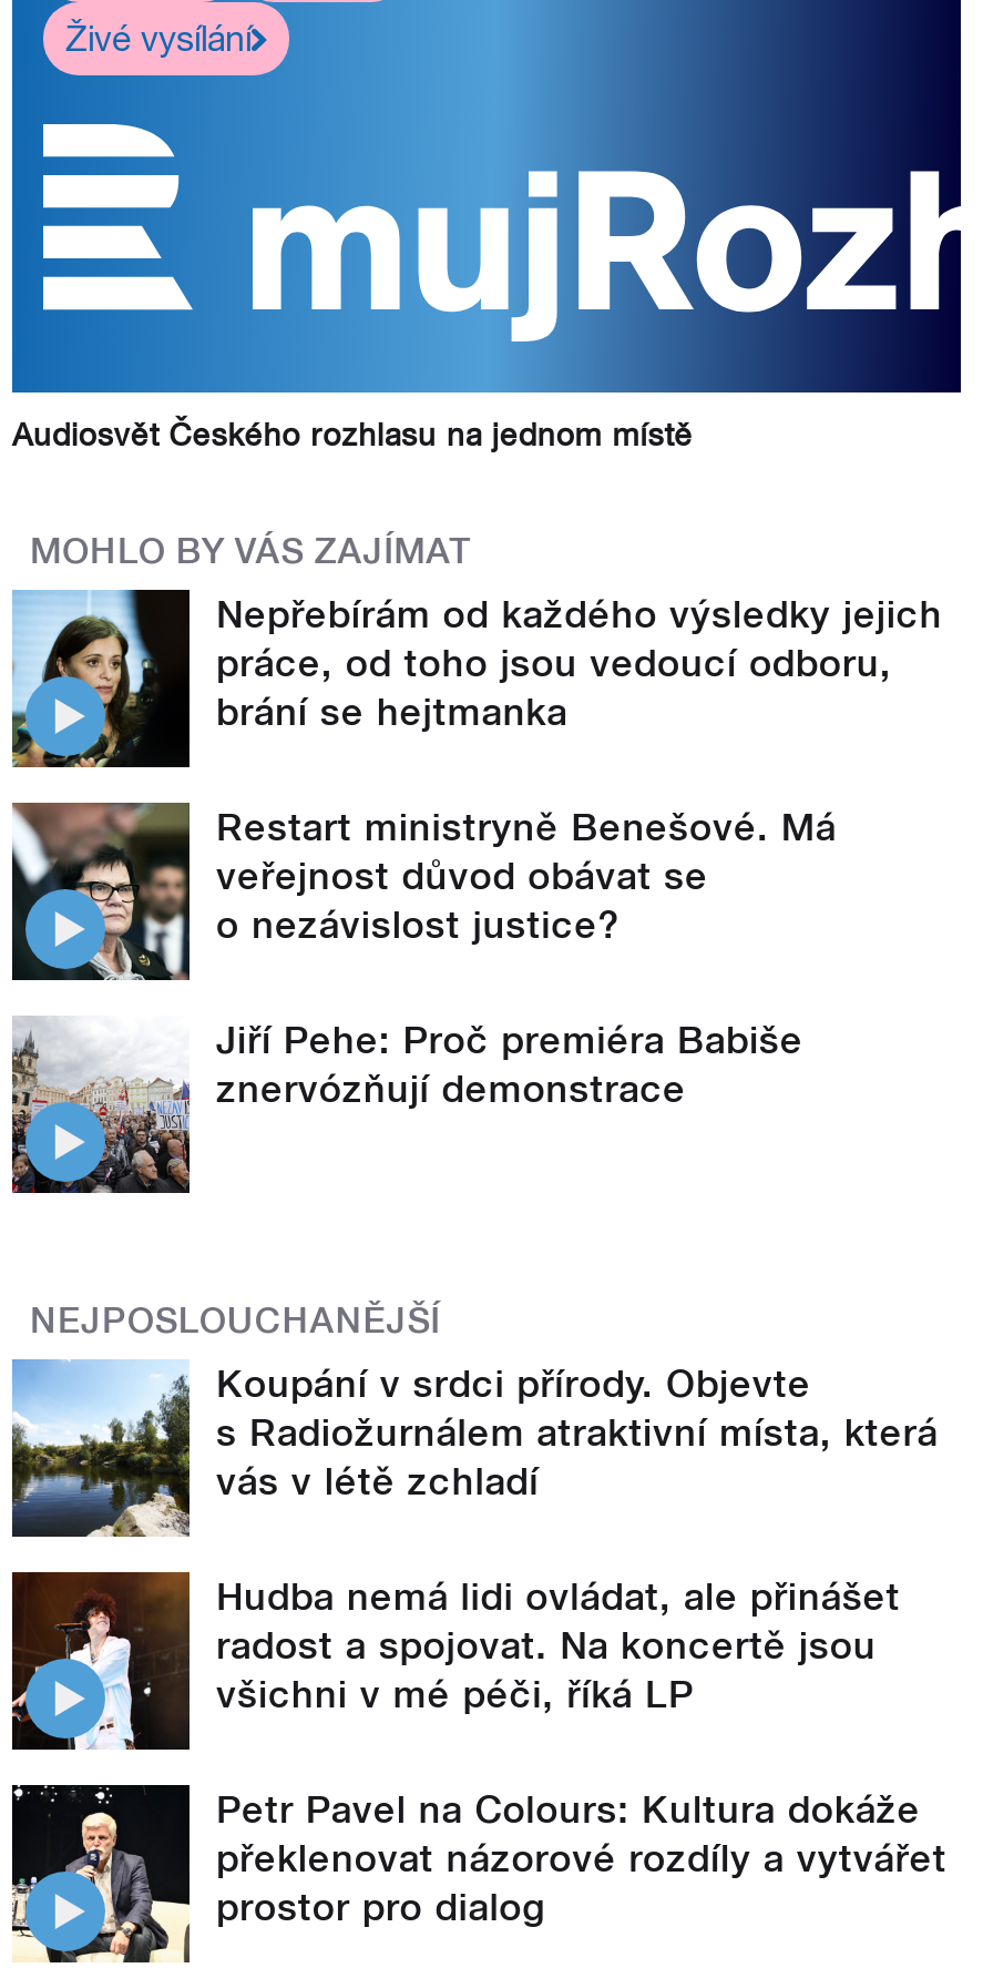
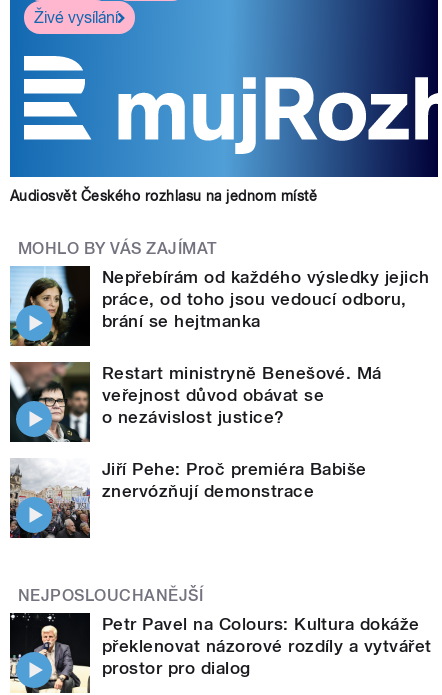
[10,1359,938,1717] [image] | Koupání v srdci přírody. Objevte | s Radiožurnálem atraktivní místa, která | vás v létě zchladí | Hudba nemá lidi ovládat, ale přinášet | radost a spojovat. Na koncertě jsou | všichni v mé péči, říká LP -> none
[10,1570,192,1752] [image] -> none

